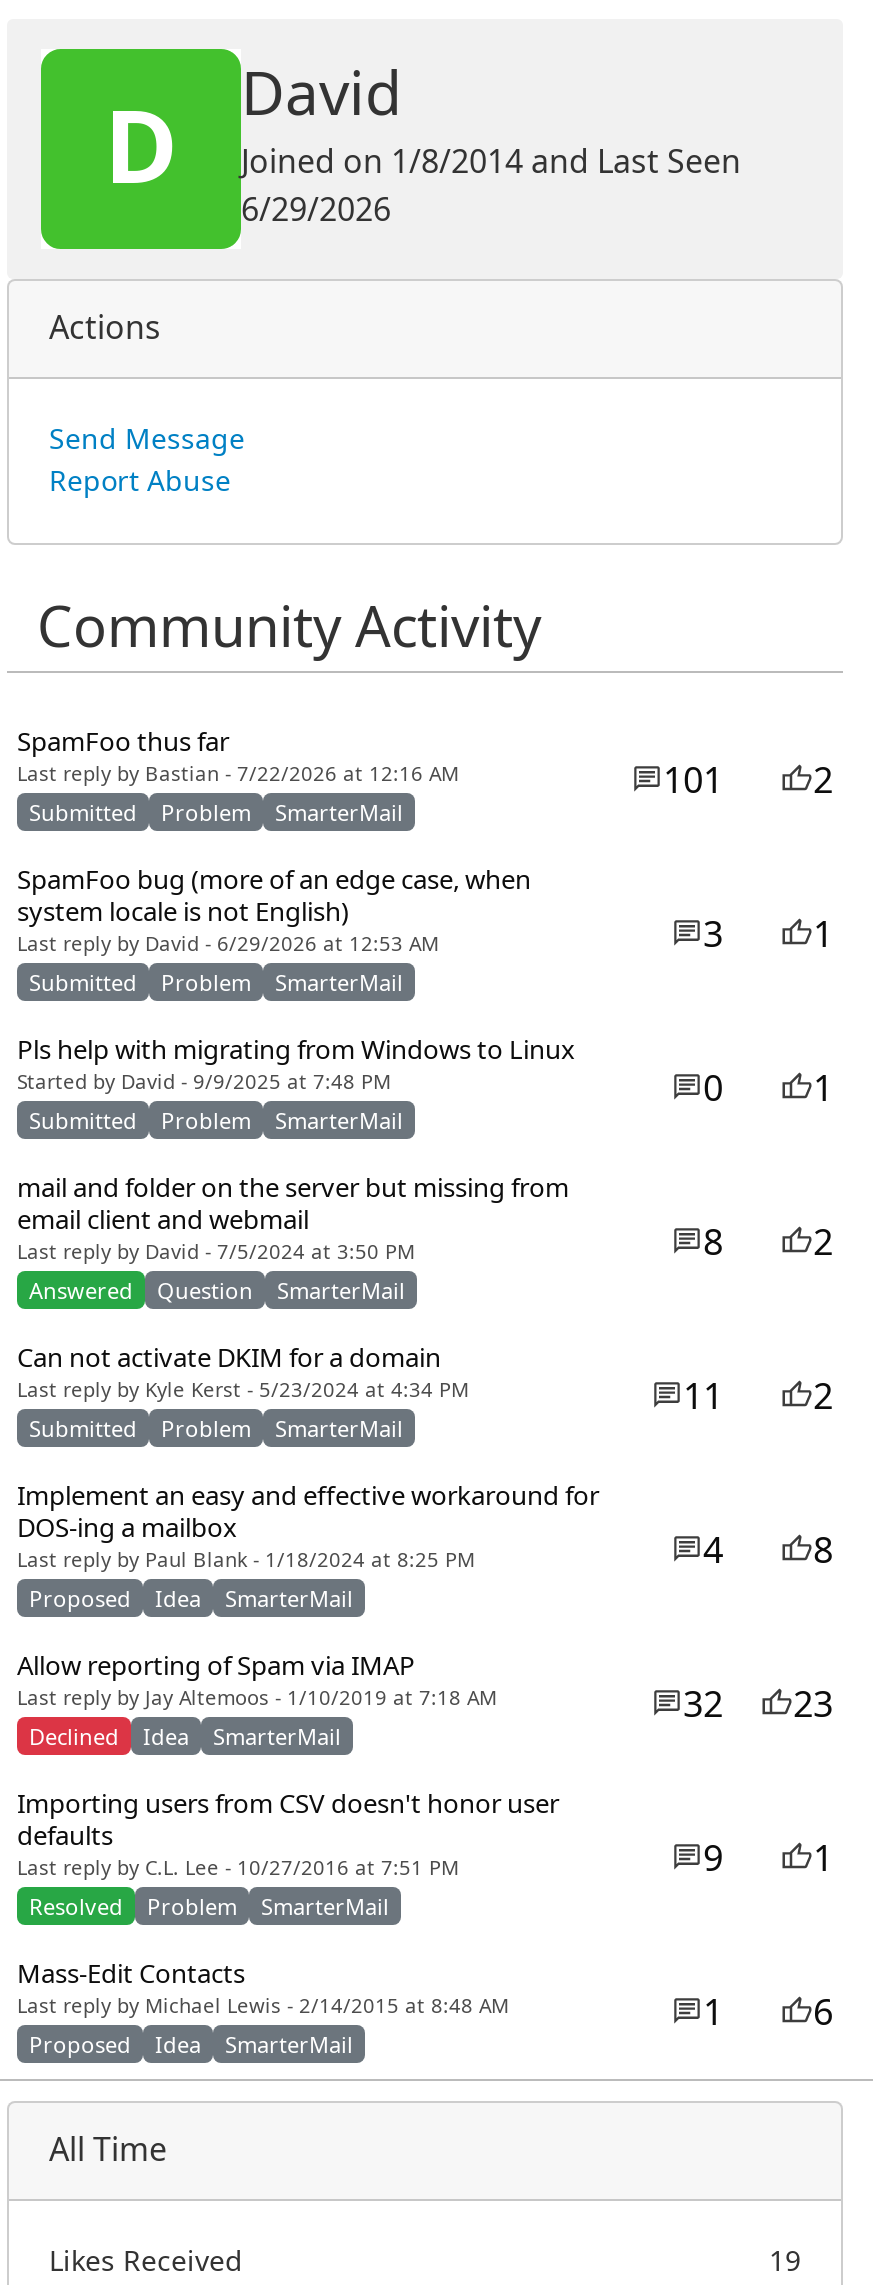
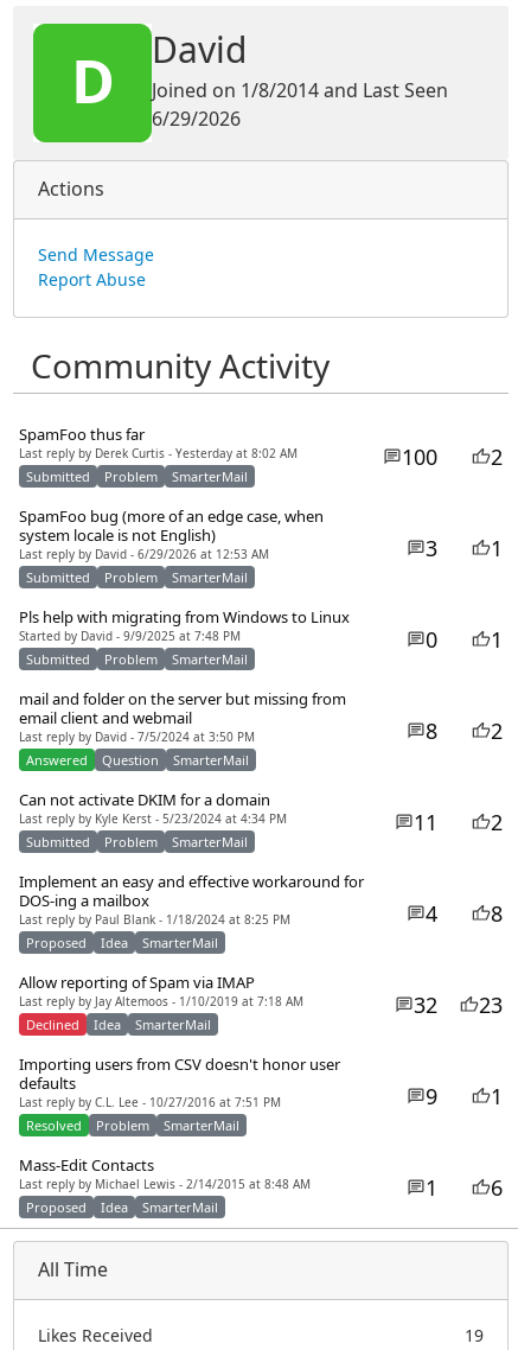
[17,763,459,785] Last reply by Bastian - 7/22/2026 at 12:16 AM -> [19,447,298,460] Last reply by Derek Curtis - Yesterday at 8:02 AM
[663,758,723,800] 101 -> [402,444,437,469] 100

